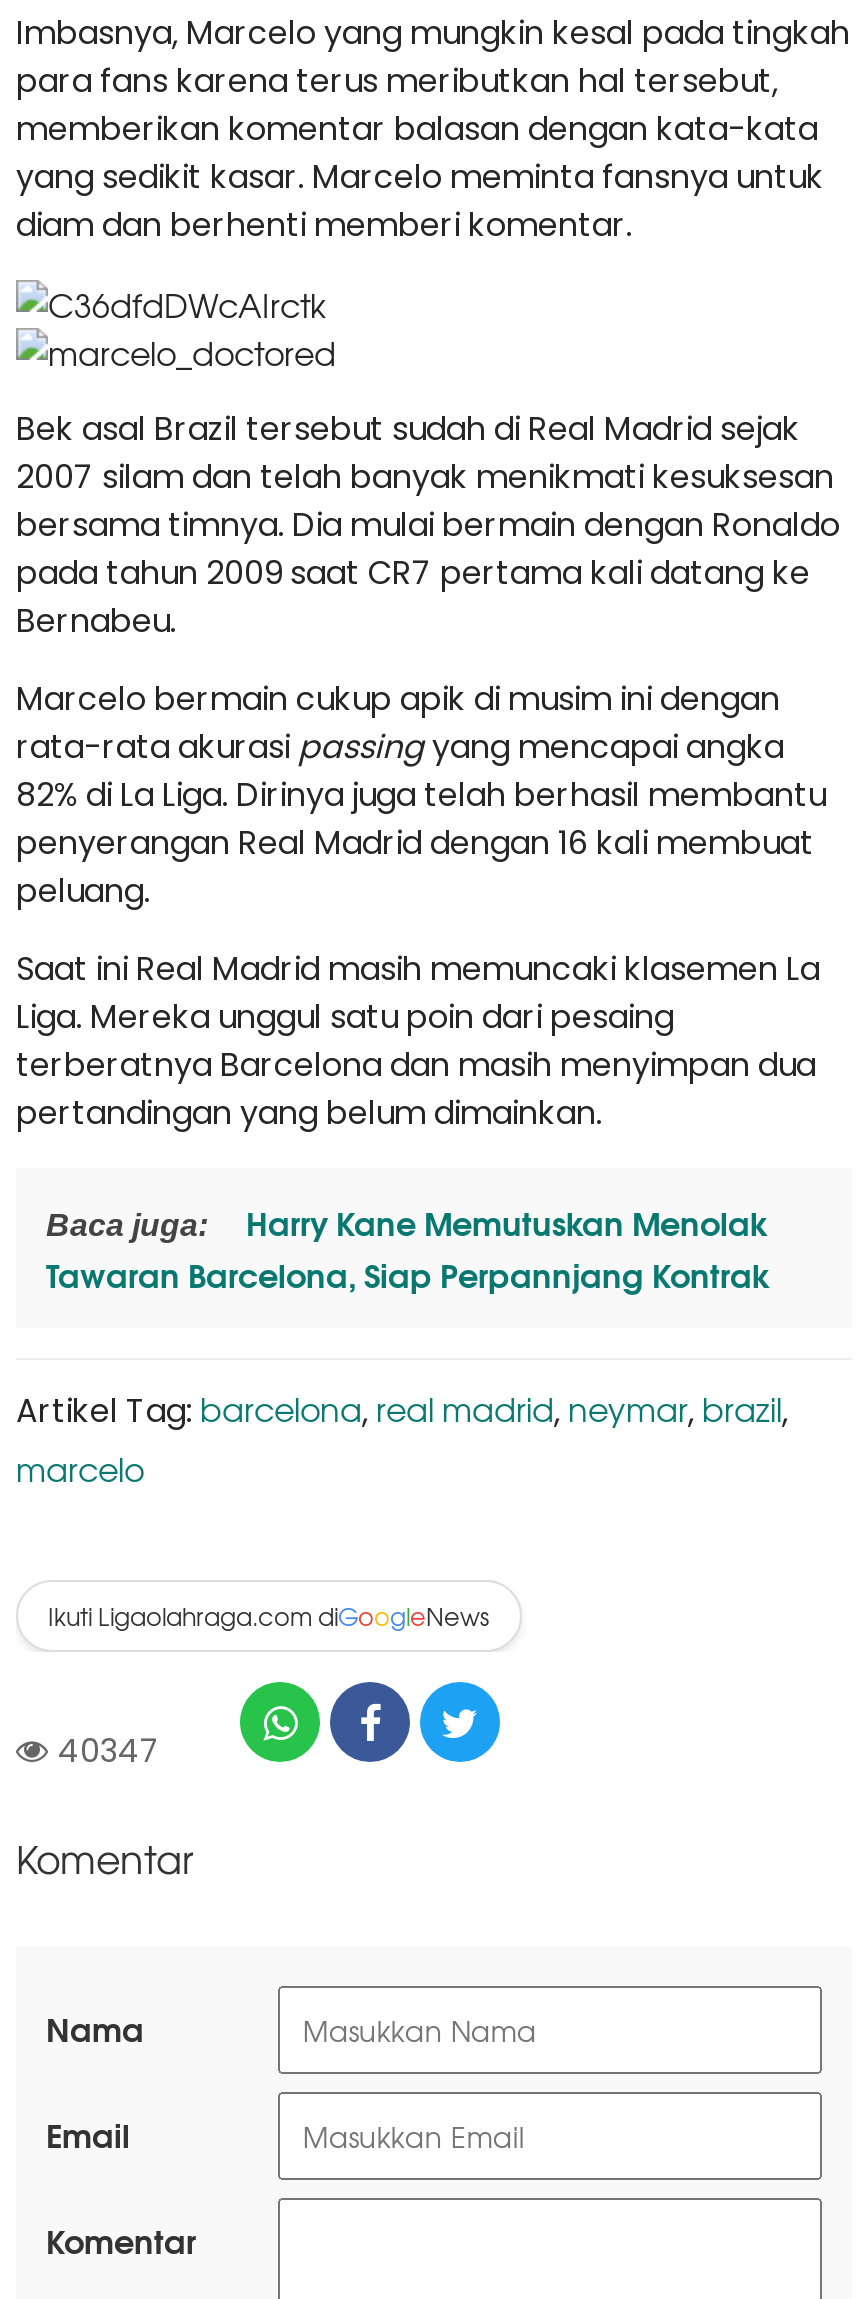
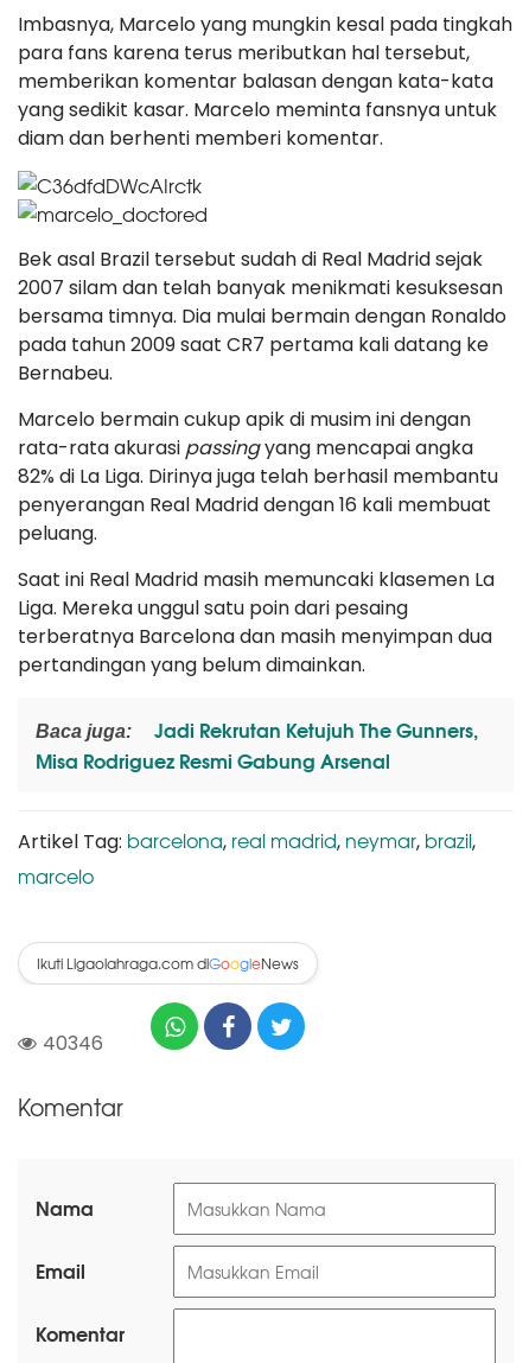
[46,1196,770,1298] Harry Kane Memutuskan Menolak | Tawaran Barcelona, Siap Perpannjang Kontrak -> [36,714,478,775] Jadi Rekrutan Ketujuh The Gunners, | Misa Rodriguez Resmi Gabung Arsenal
[58,1734,160,1766] 40347 -> [43,1033,103,1052] 40346

